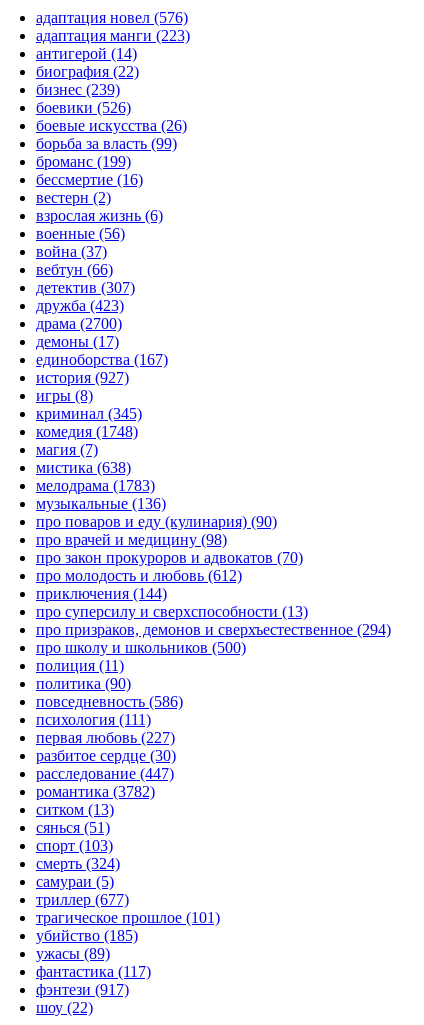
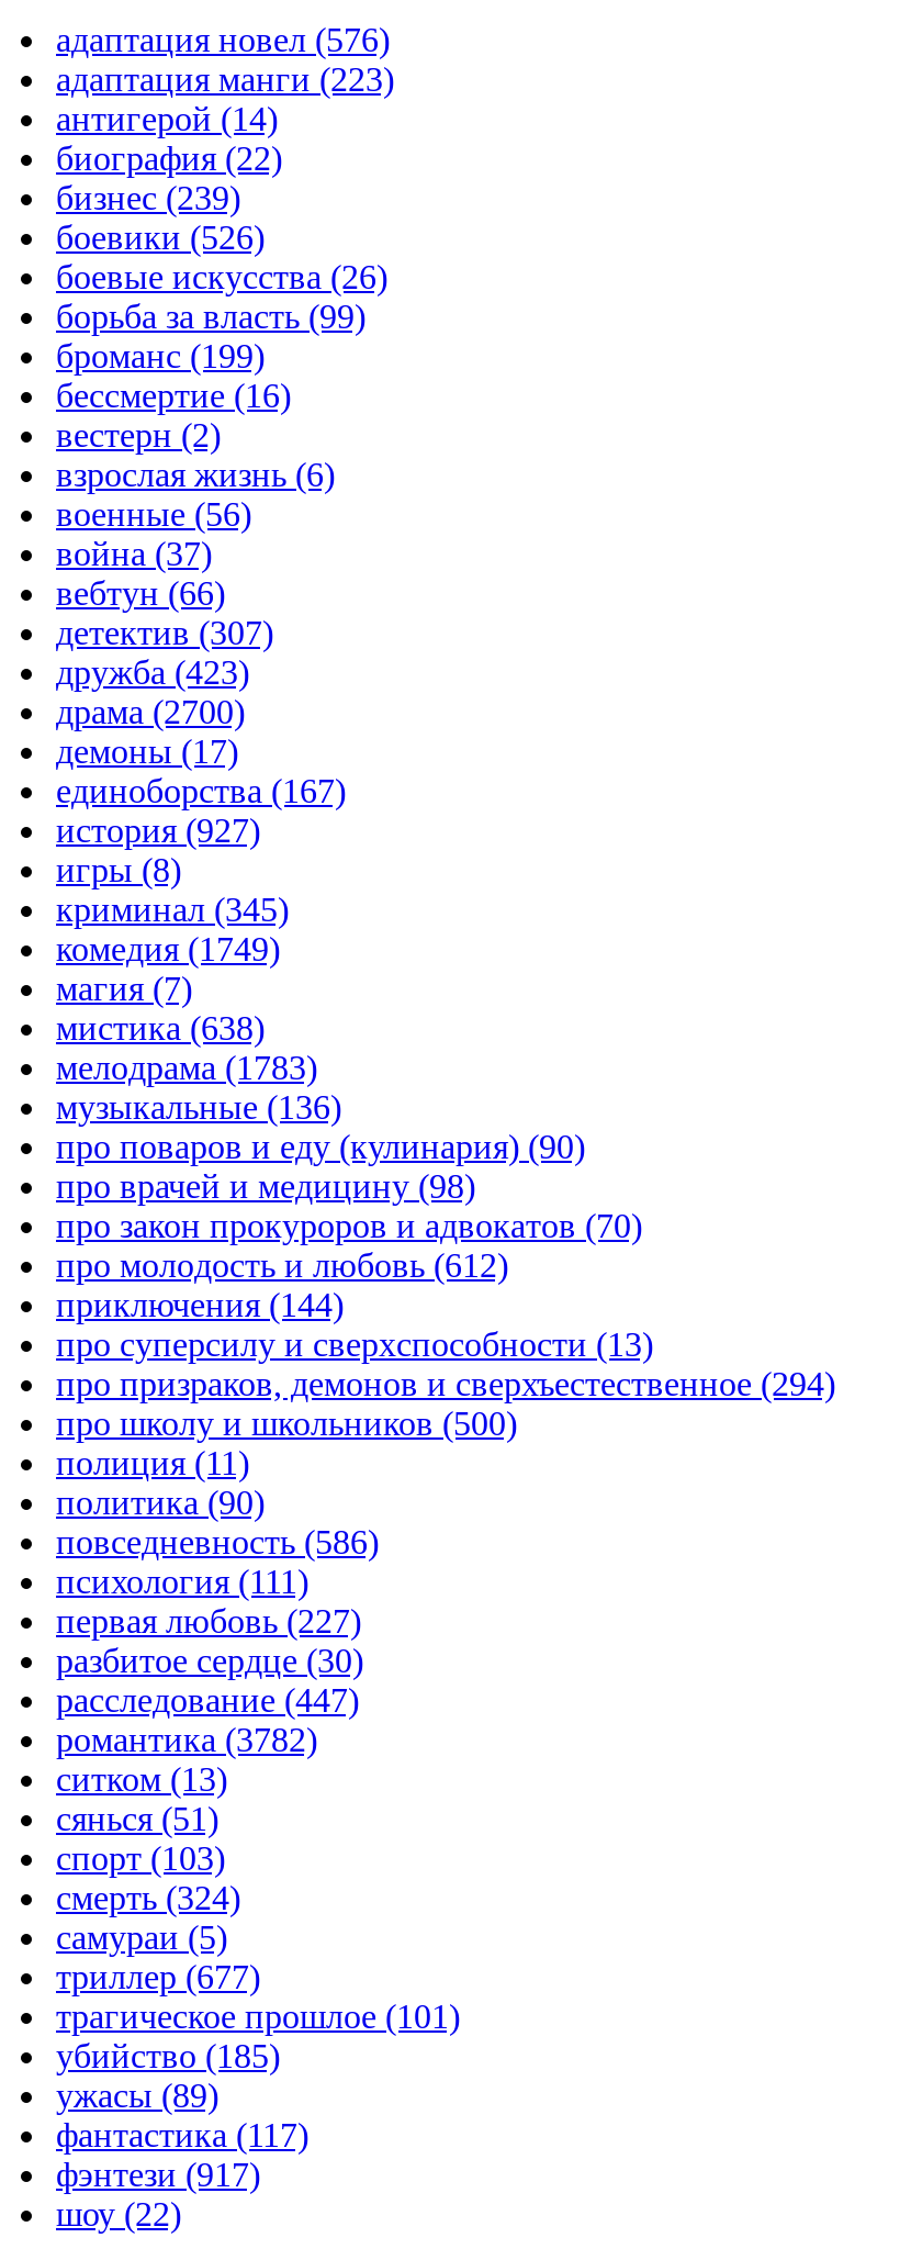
[36,422,138,439] комедия (1748) -> [56,929,280,966] комедия (1749)

